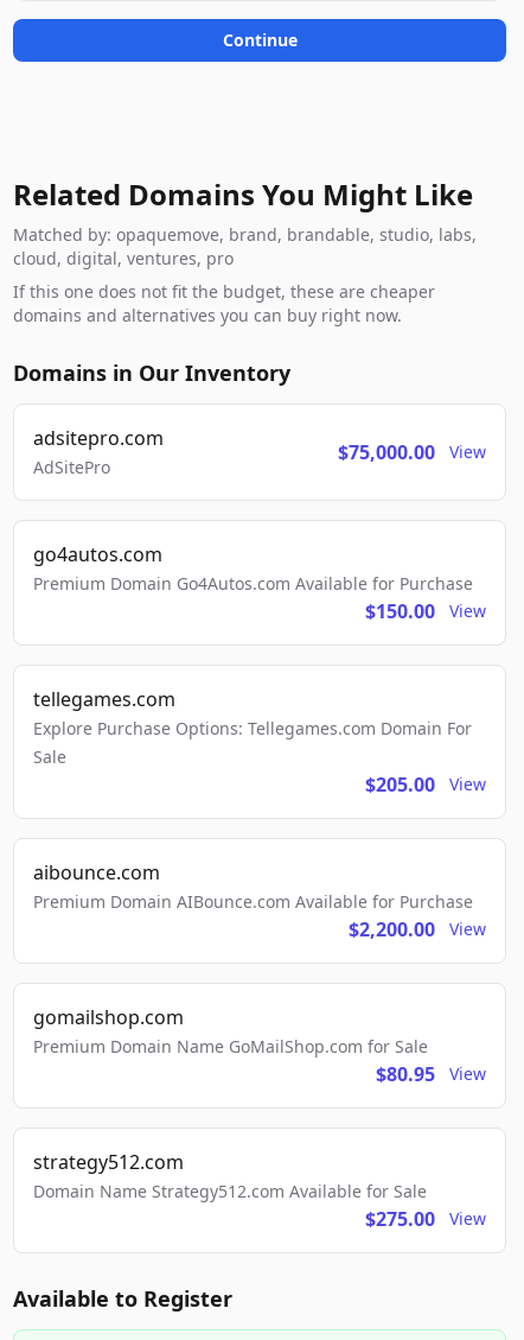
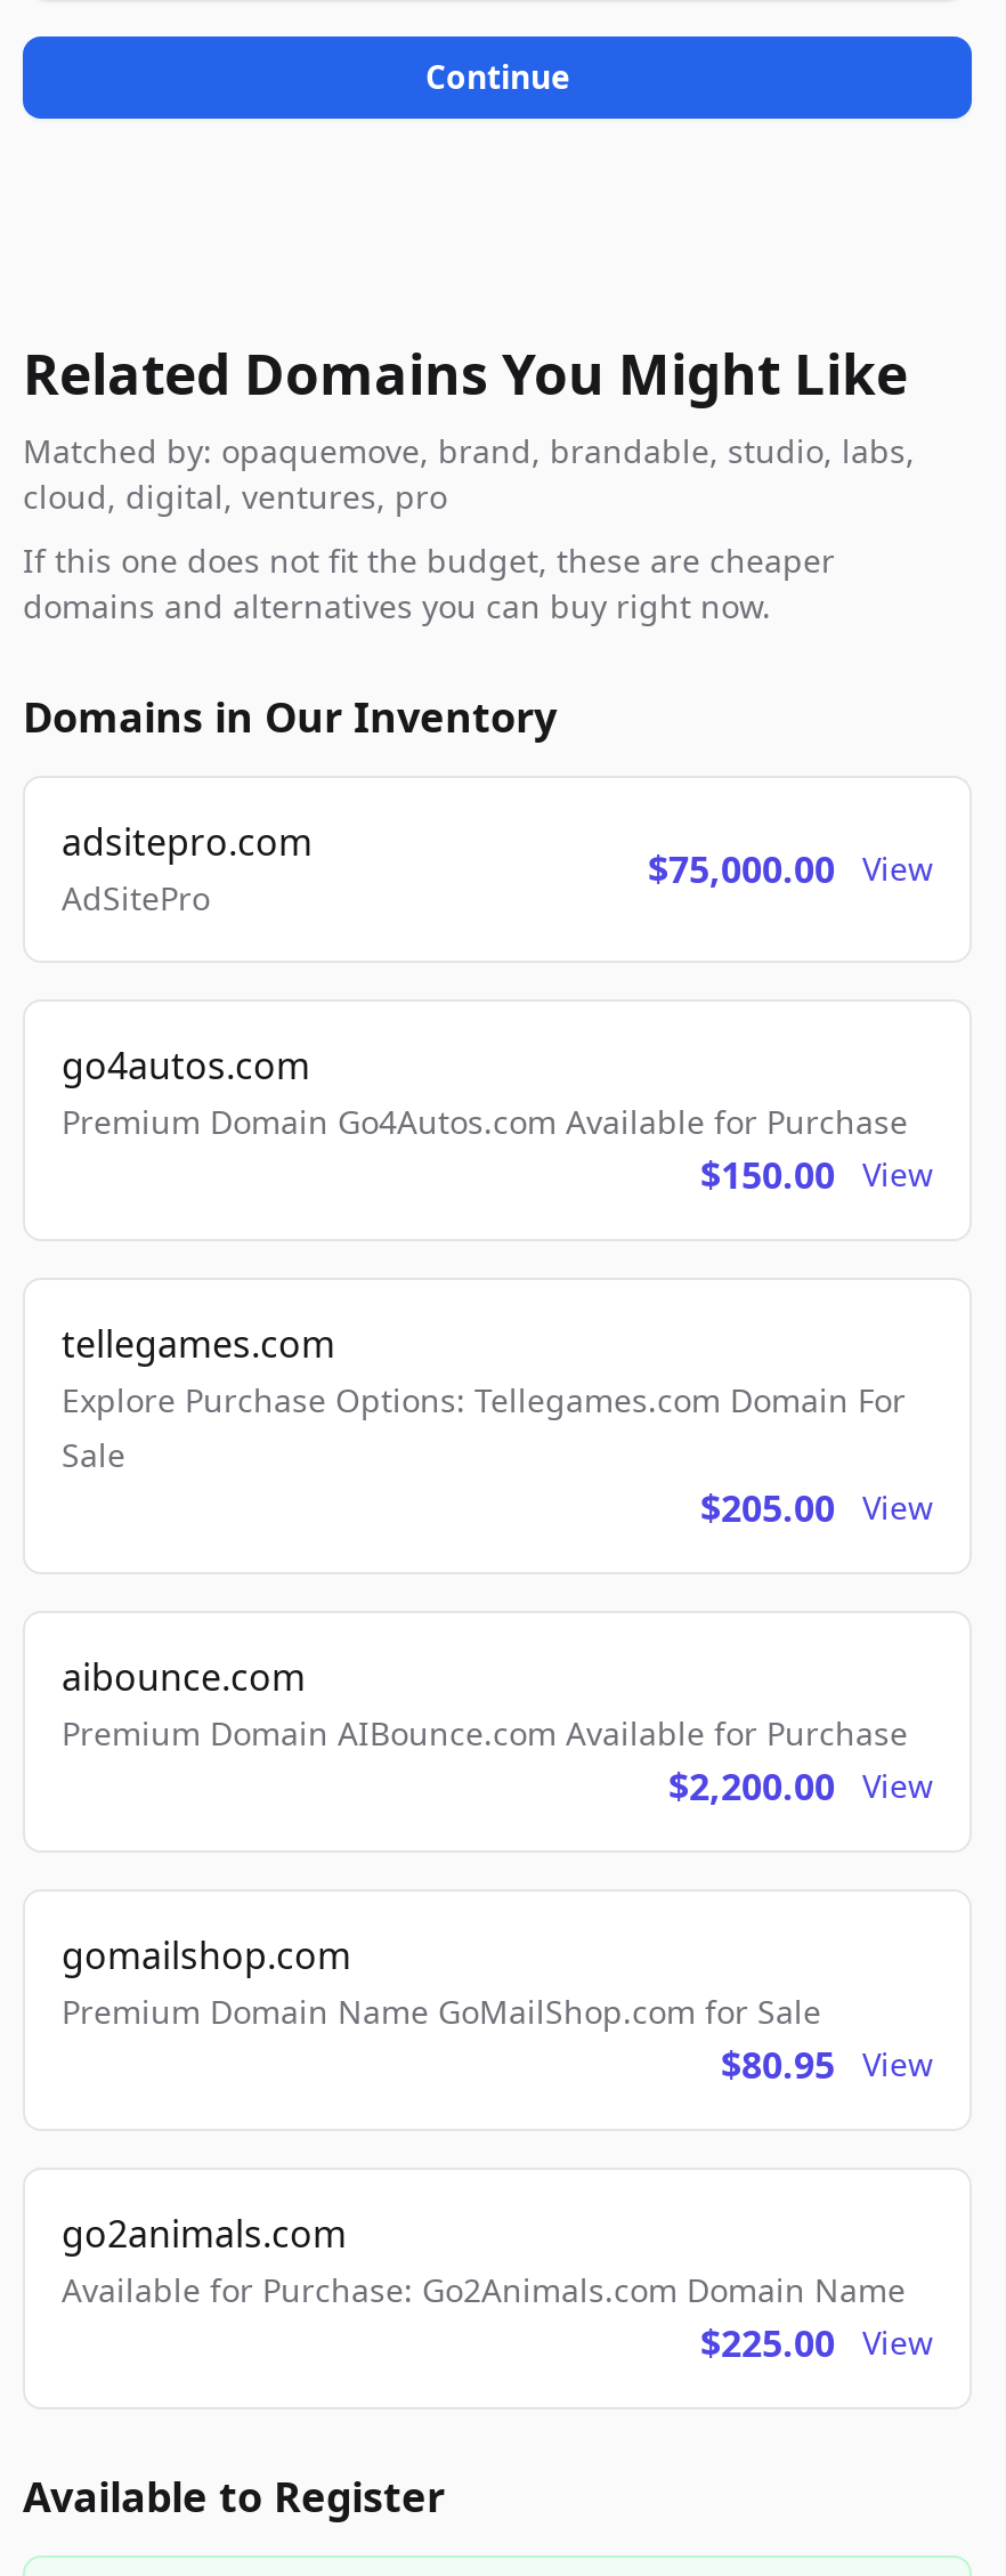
[33,1149,435,1232] strategy512.com | Domain Name Strategy512.com Available for Sale | $275.00 -> [62,2209,906,2368] go2animals.com | Available for Purchase: Go2Animals.com Domain Name | $225.00

